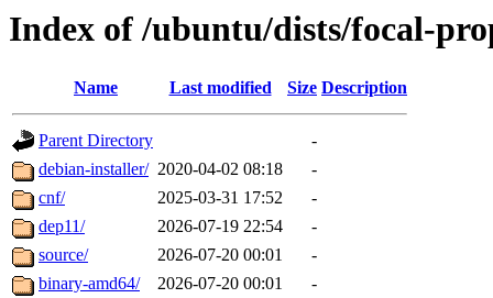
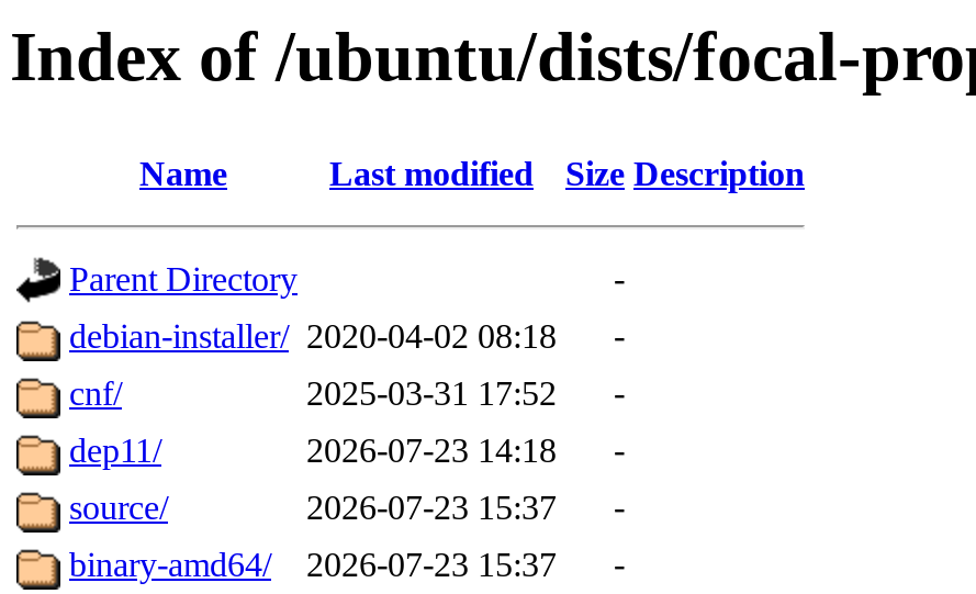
[157,217,283,236] 2026-07-19 22:54 -> [306,432,557,470] 2026-07-23 14:18
[157,246,283,264] 2026-07-20 00:01 -> [306,489,557,527] 2026-07-23 15:37
[157,274,283,293] 2026-07-20 00:01 -> [306,547,557,584] 2026-07-23 15:37

